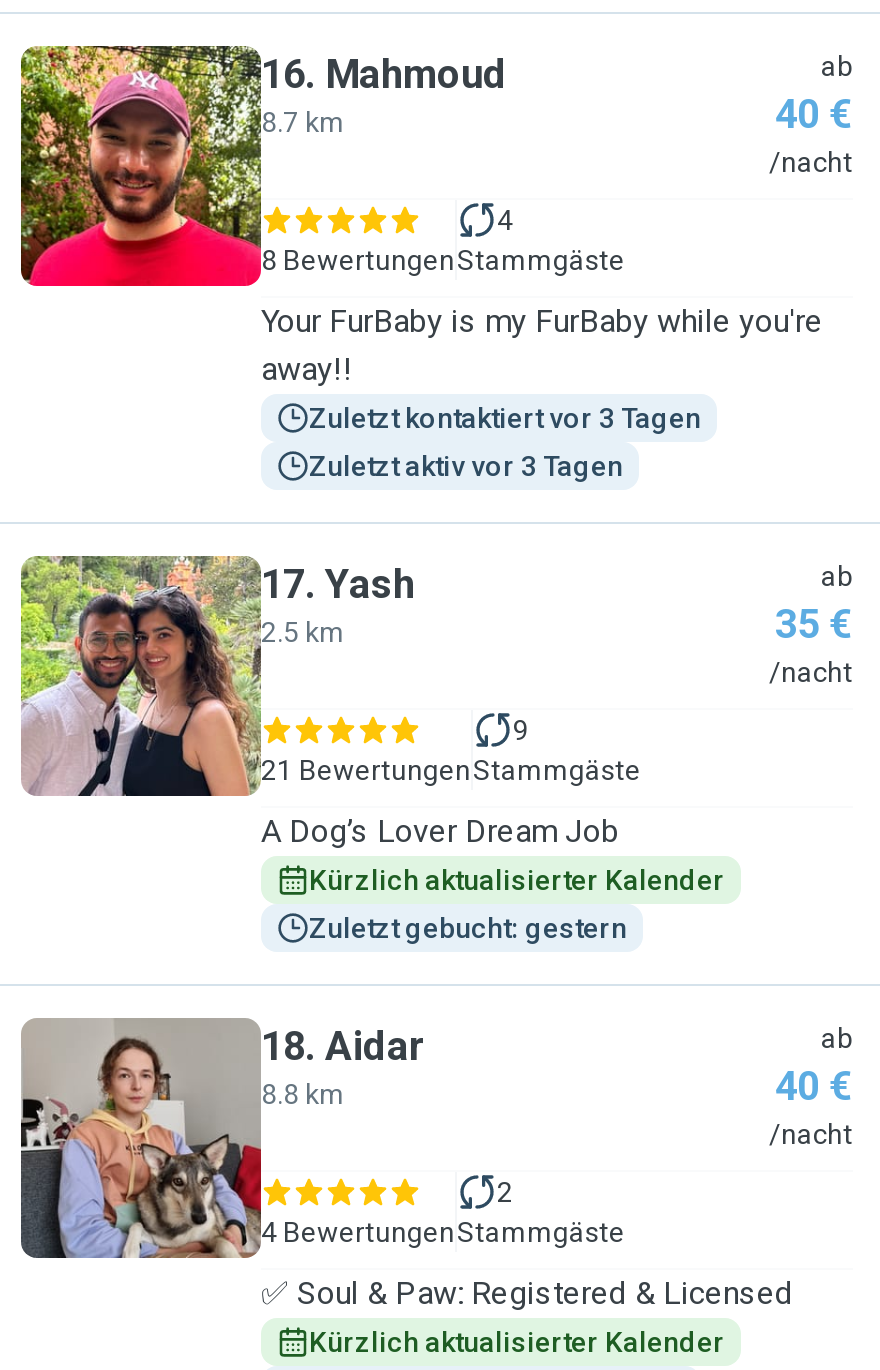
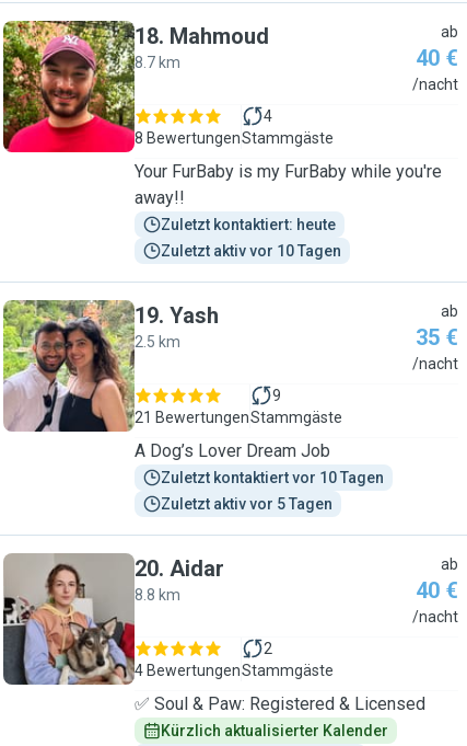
[261,50,507,98] 16. Mahmoud -> [135,23,269,49] 18. Mahmoud
[309,402,701,434] Zuletzt kontaktiert vor 3 Tagen -> [161,216,336,233] Zuletzt kontaktiert: heute
[309,450,623,482] Zuletzt aktiv vor 3 Tagen -> [161,242,341,260] Zuletzt aktiv vor 10 Tagen
[261,560,415,608] 17. Yash -> [135,302,219,329] 19. Yash
[309,864,725,896] Kürzlich aktualisierter Kalender -> [161,469,384,486] Zuletzt kontaktiert vor 10 Tagen
[309,912,627,944] Zuletzt gebucht: gestern -> [161,495,332,513] Zuletzt aktiv vor 5 Tagen
[261,1022,425,1070] 18. Aidar -> [135,555,224,582] 20. Aidar

